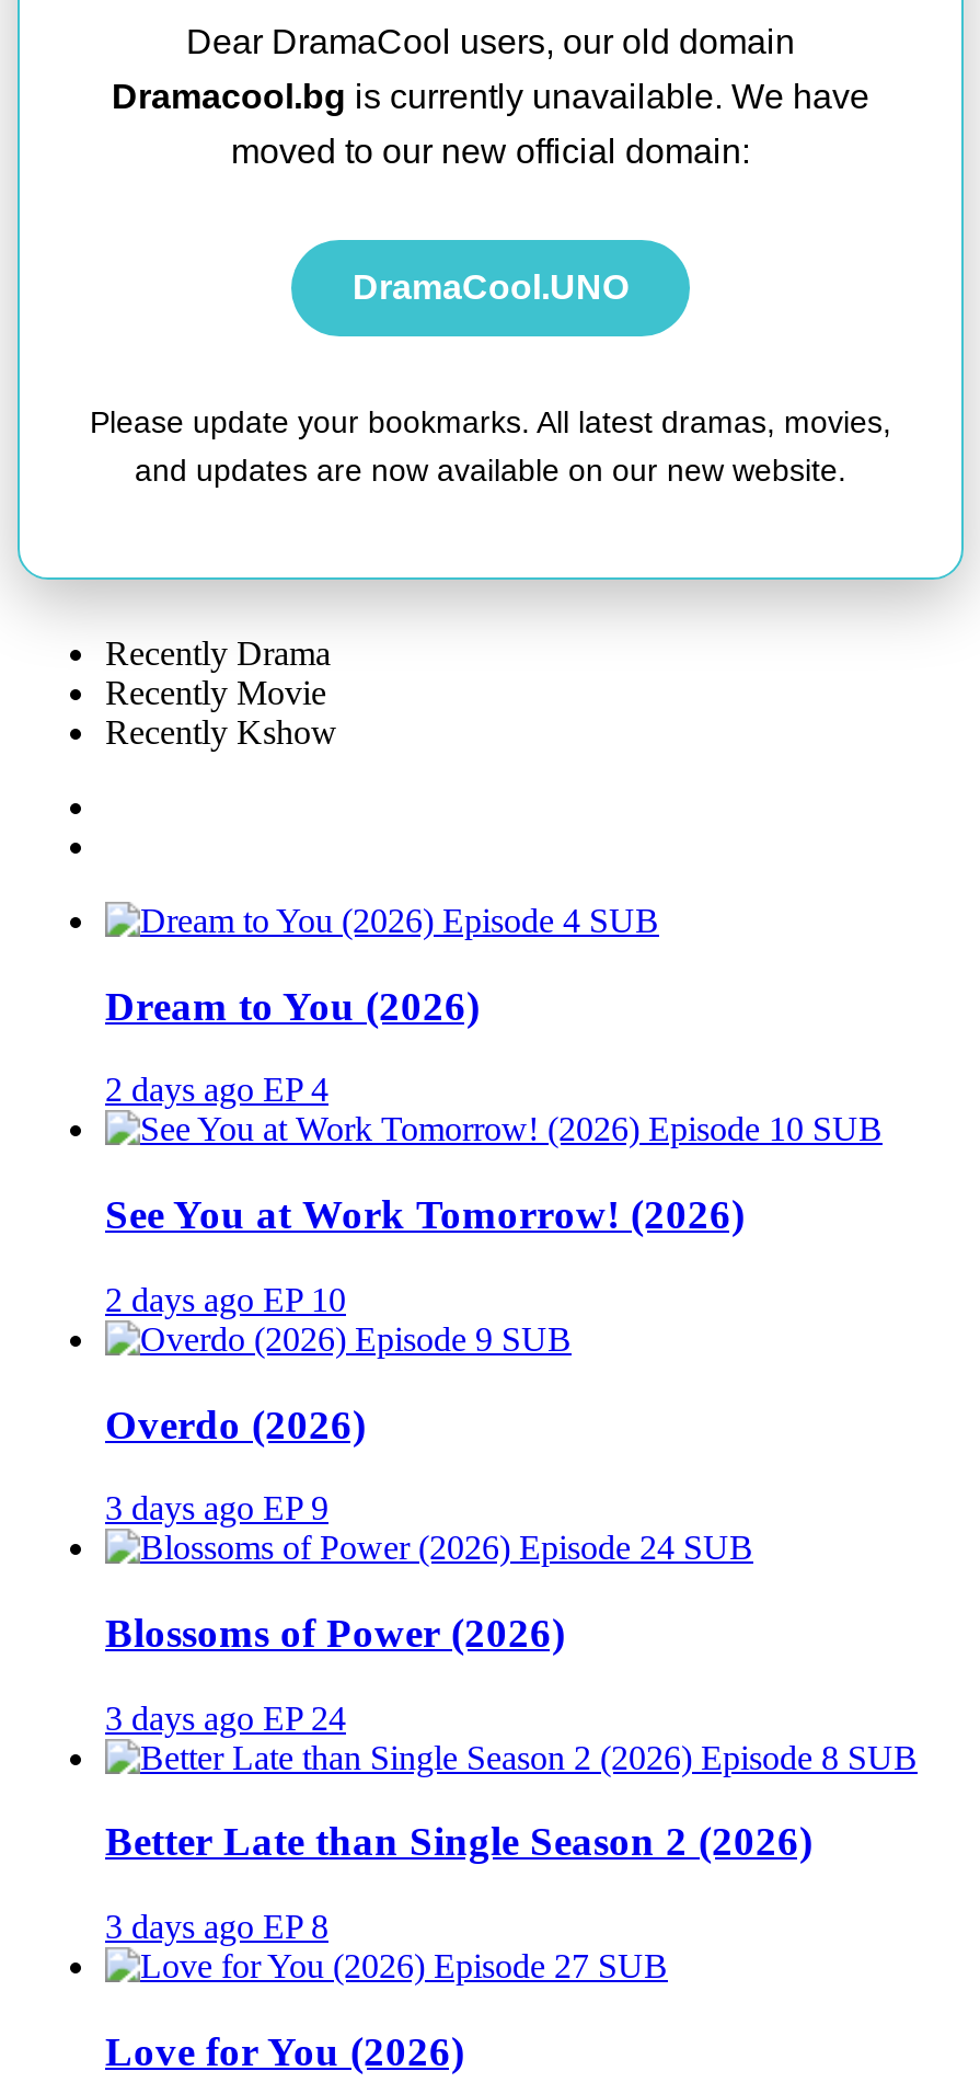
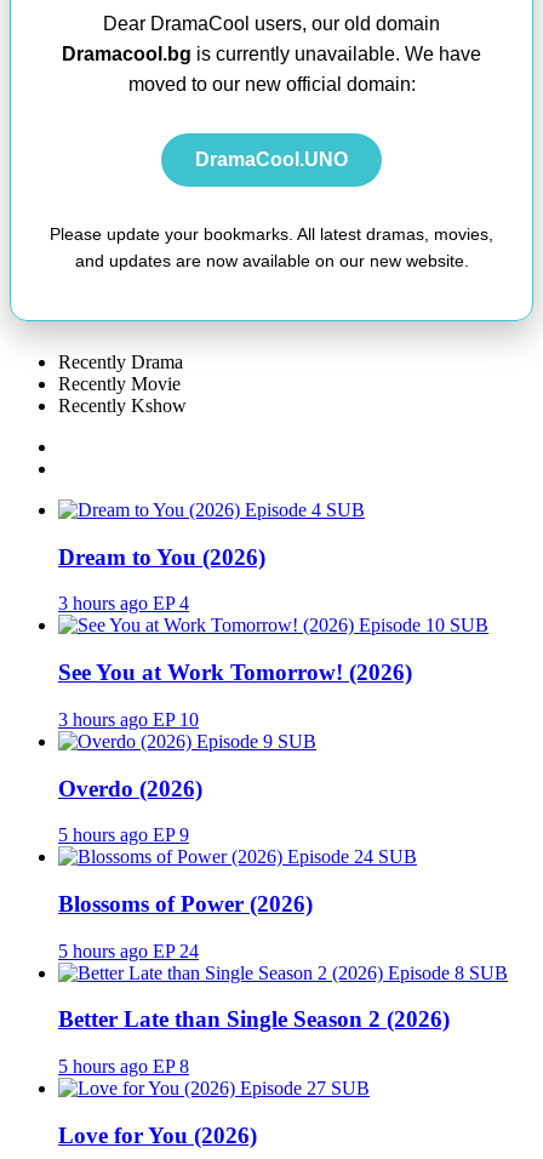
[105,1071,328,1109] 2 days ago EP 4 -> [58,593,189,614] 3 hours ago EP 4
[105,1281,346,1318] 2 days ago EP 10 -> [58,709,199,730] 3 hours ago EP 10
[105,1490,328,1527] 3 days ago EP 9 -> [58,825,189,845] 5 hours ago EP 9
[105,1699,346,1736] 3 days ago EP 24 -> [58,941,199,961] 5 hours ago EP 24
[105,1908,328,1945] 3 days ago EP 8 -> [58,1056,189,1077] 5 hours ago EP 8

